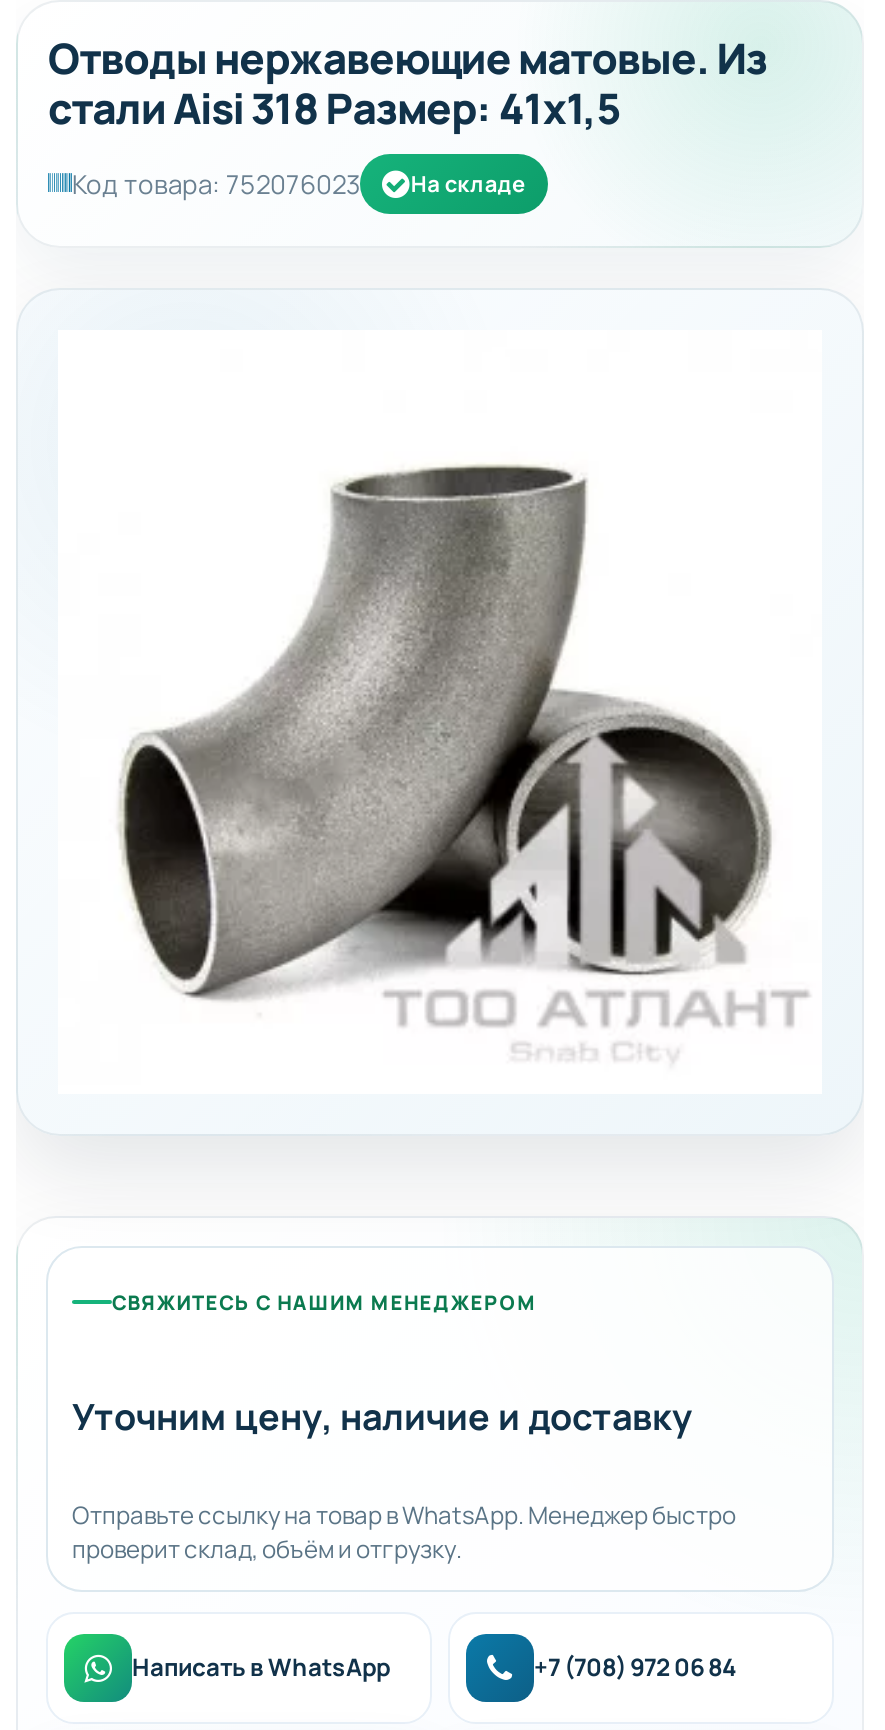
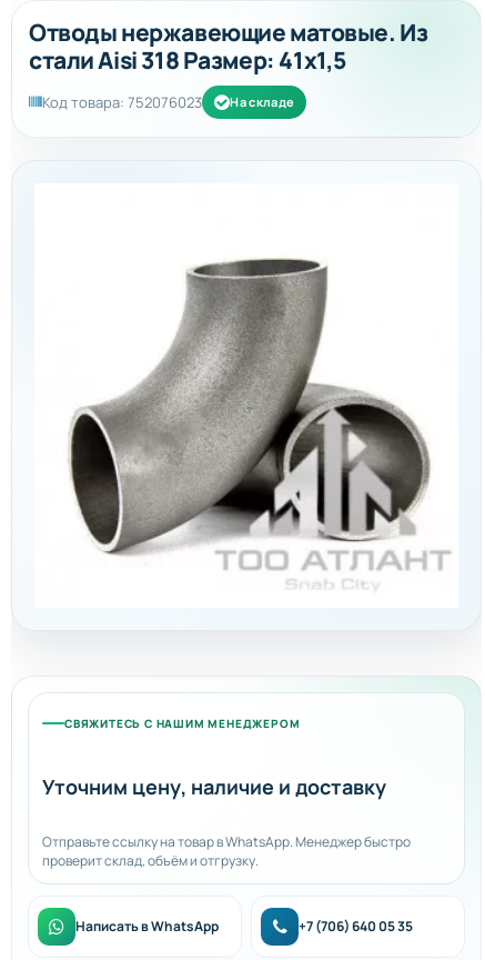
[534,1650,736,1684] +7 (708) 972 06 84 -> [299,917,413,936] +7 (706) 640 05 35

